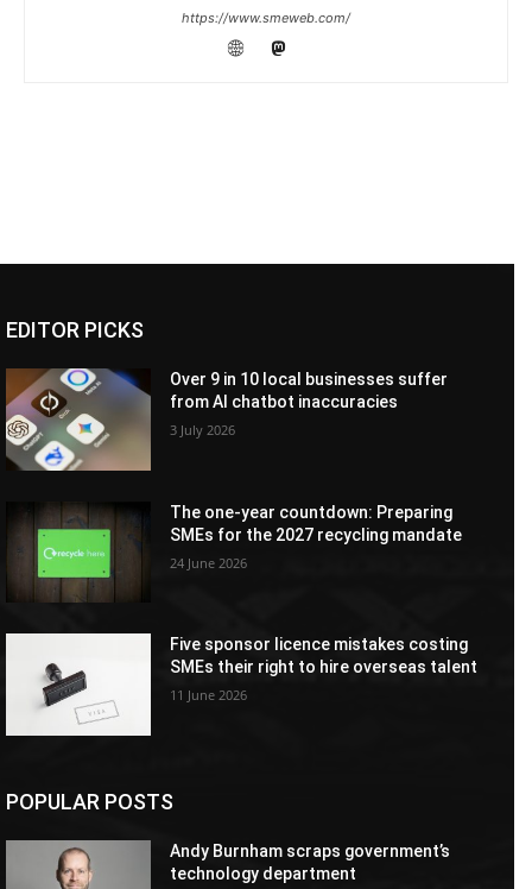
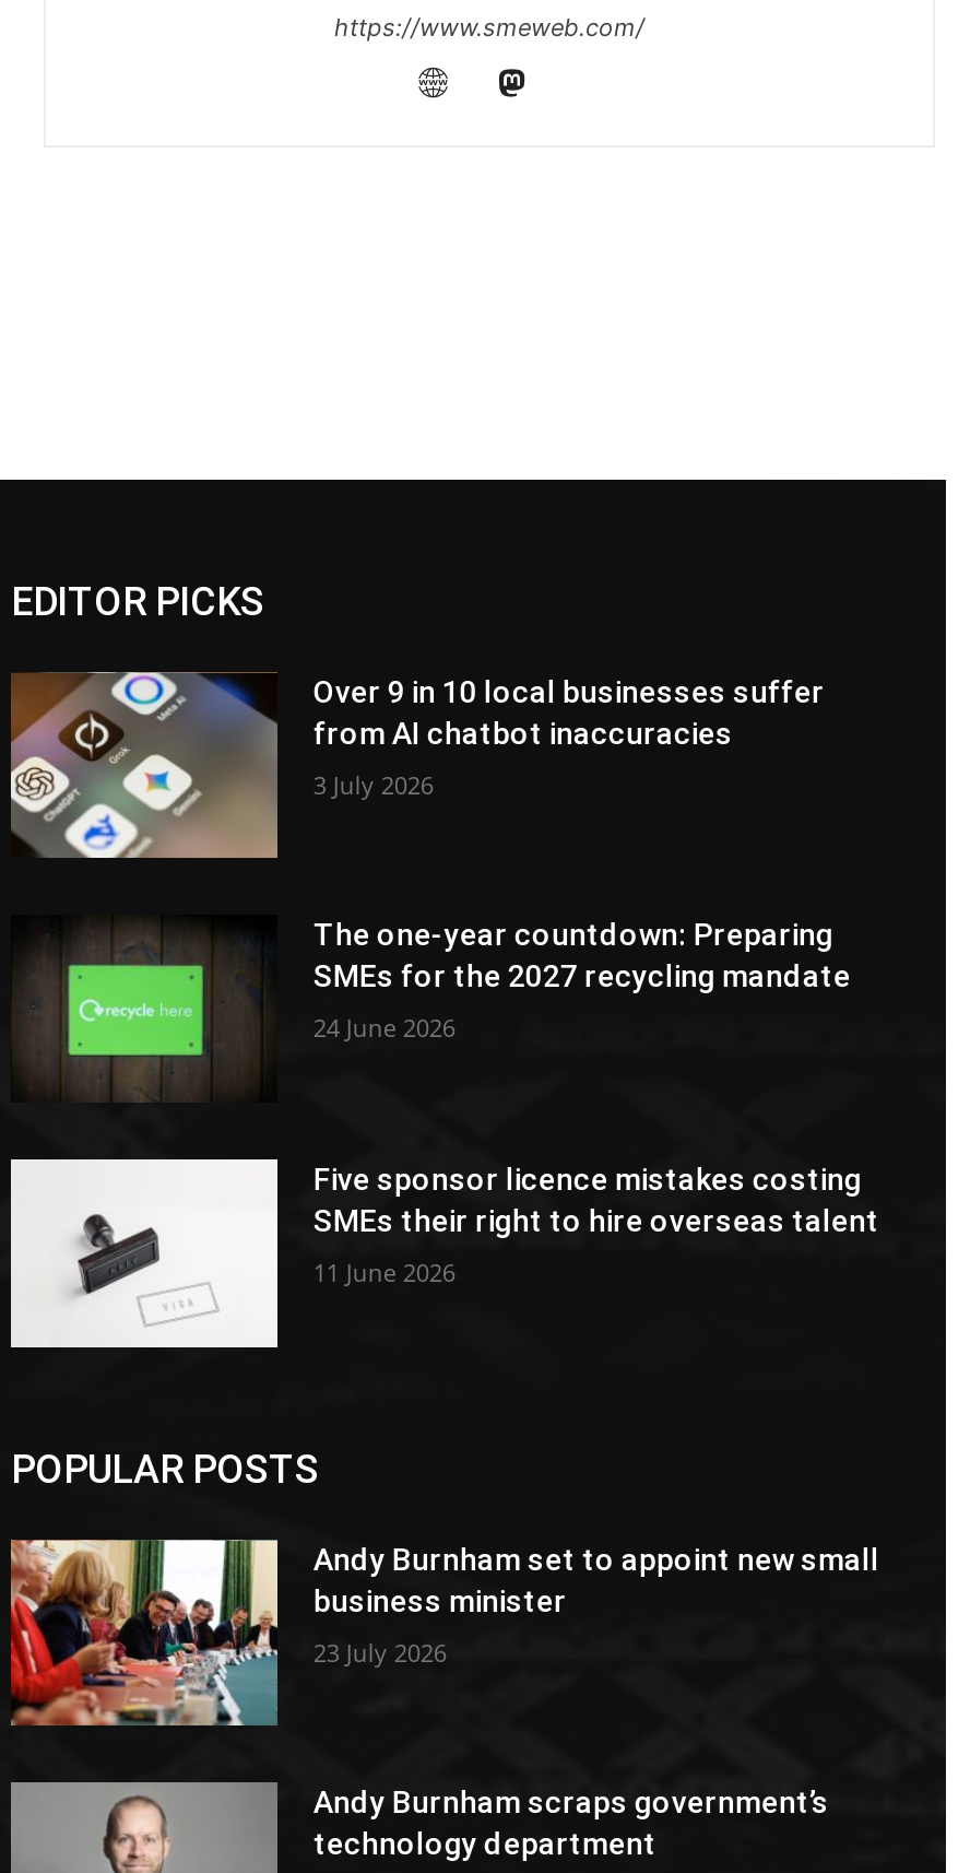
none -> [9,1540,879,1728] [image] | Andy Burnham set to appoint new small | business minister | 23 July 2026

